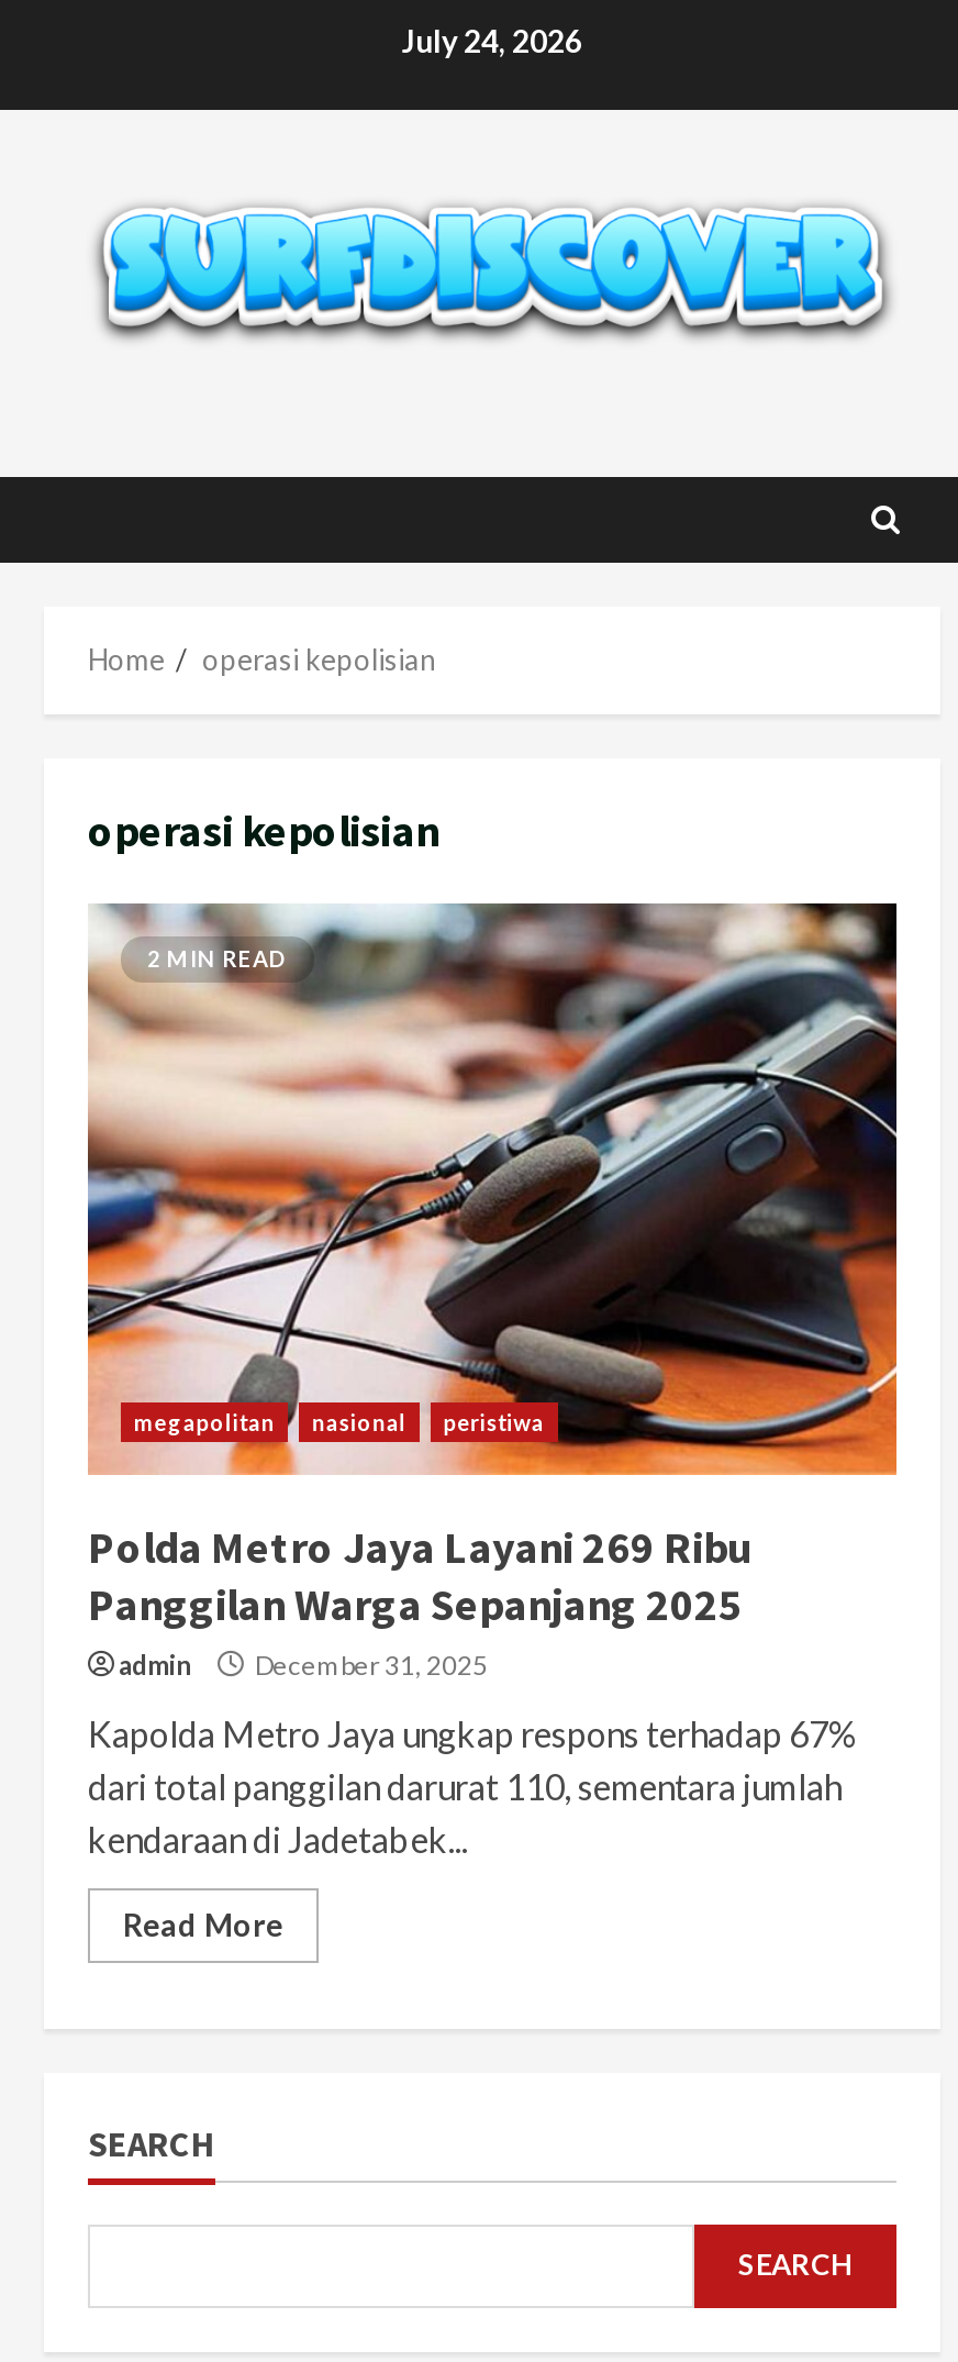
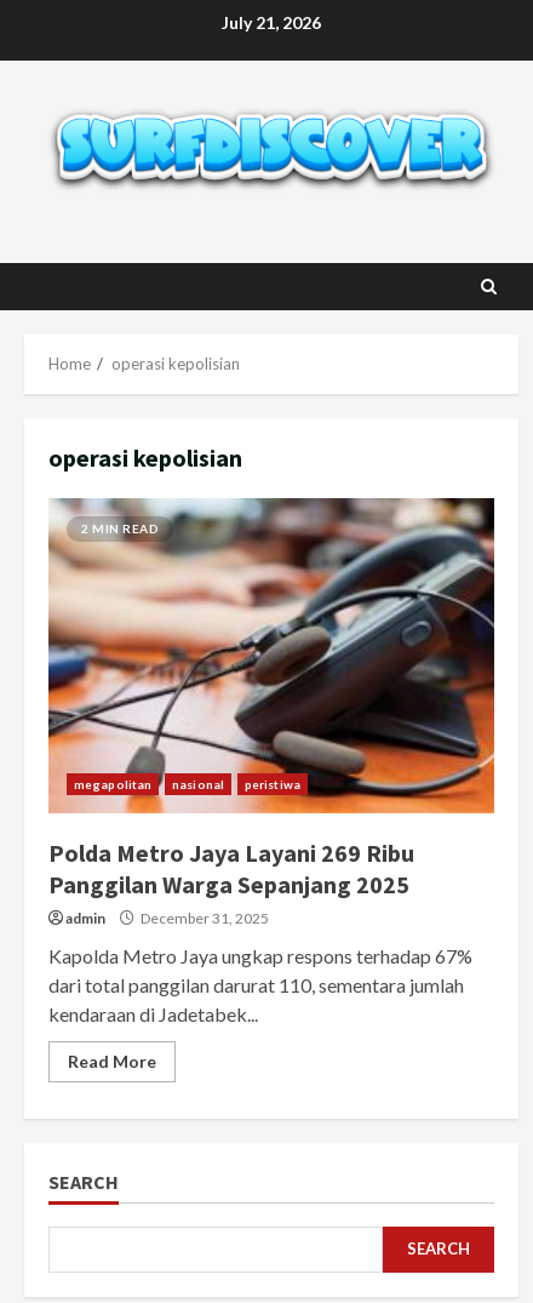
[402,21,582,58] July 24, 2026 -> [222,12,321,32] July 21, 2026

